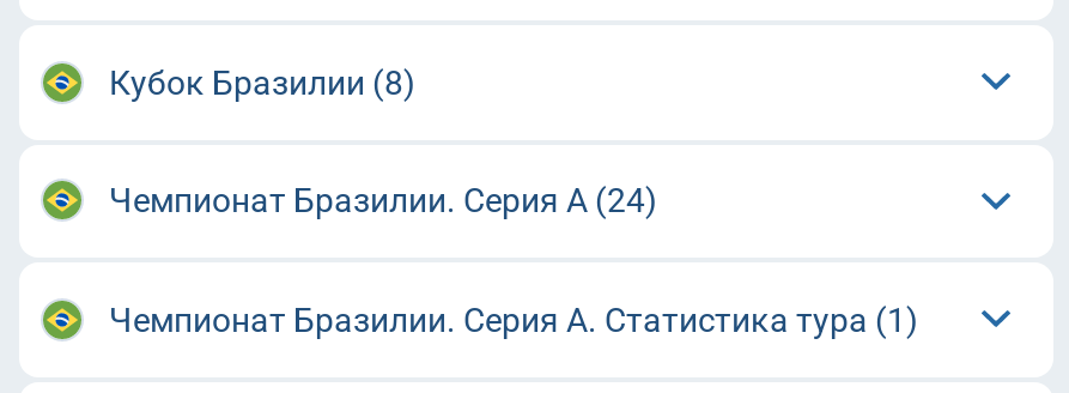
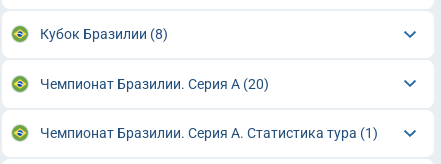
[109,182,657,220] Чемпионат Бразилии. Серия A (24) -> [39,76,268,92] Чемпионат Бразилии. Серия A (20)

